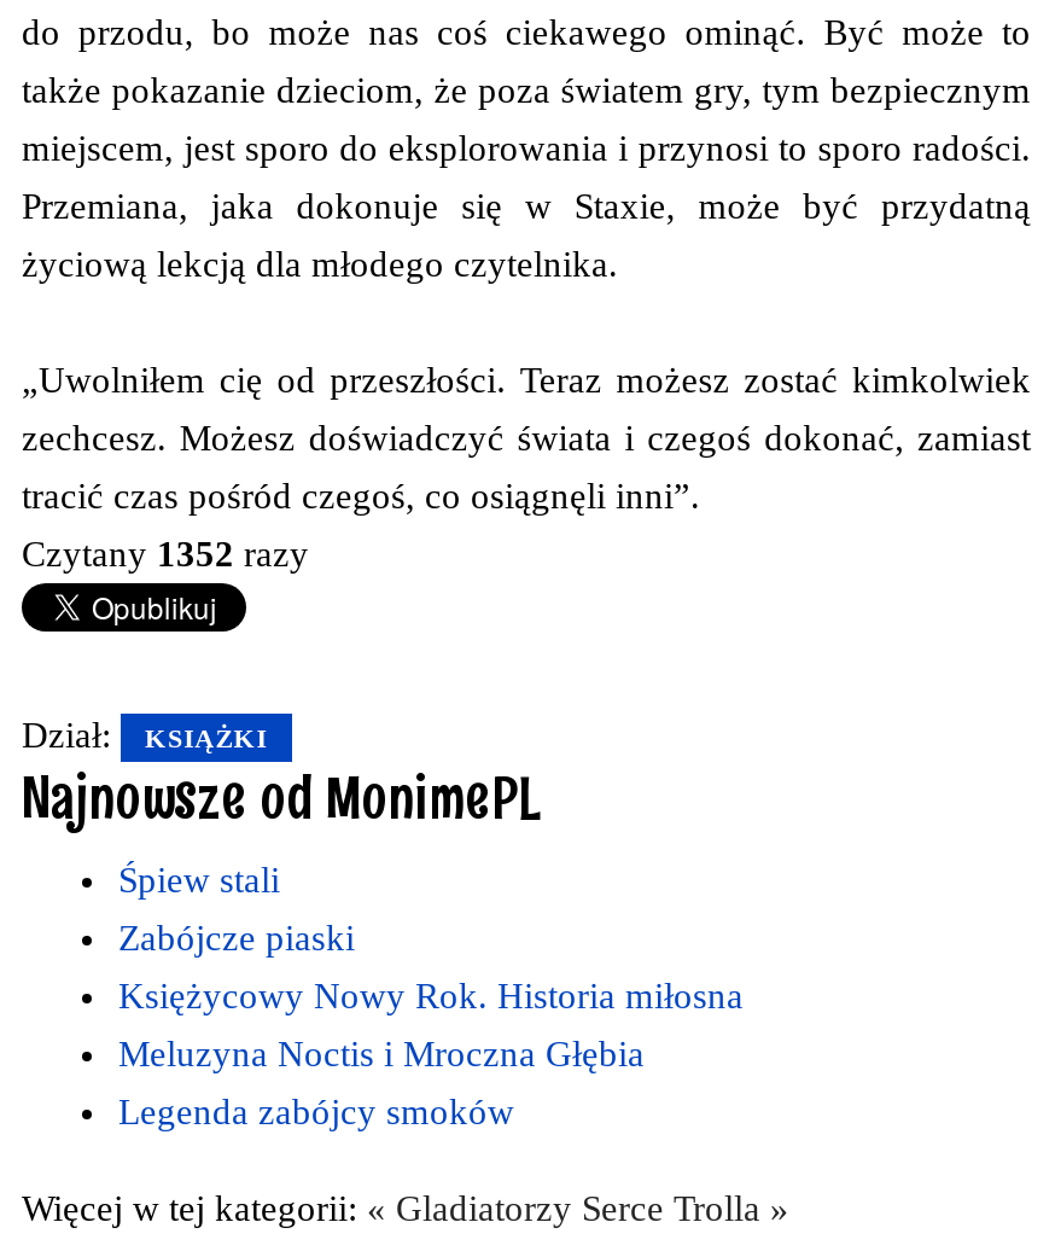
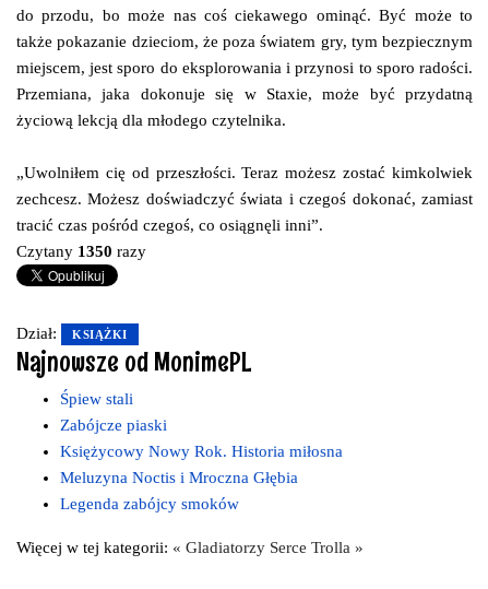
[22,534,309,573] Czytany 1352 razy -> [16,242,146,260] Czytany 1350 razy

